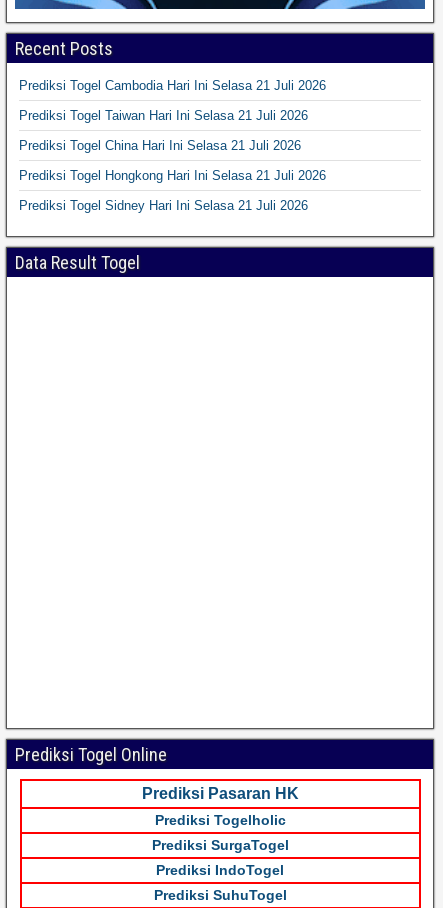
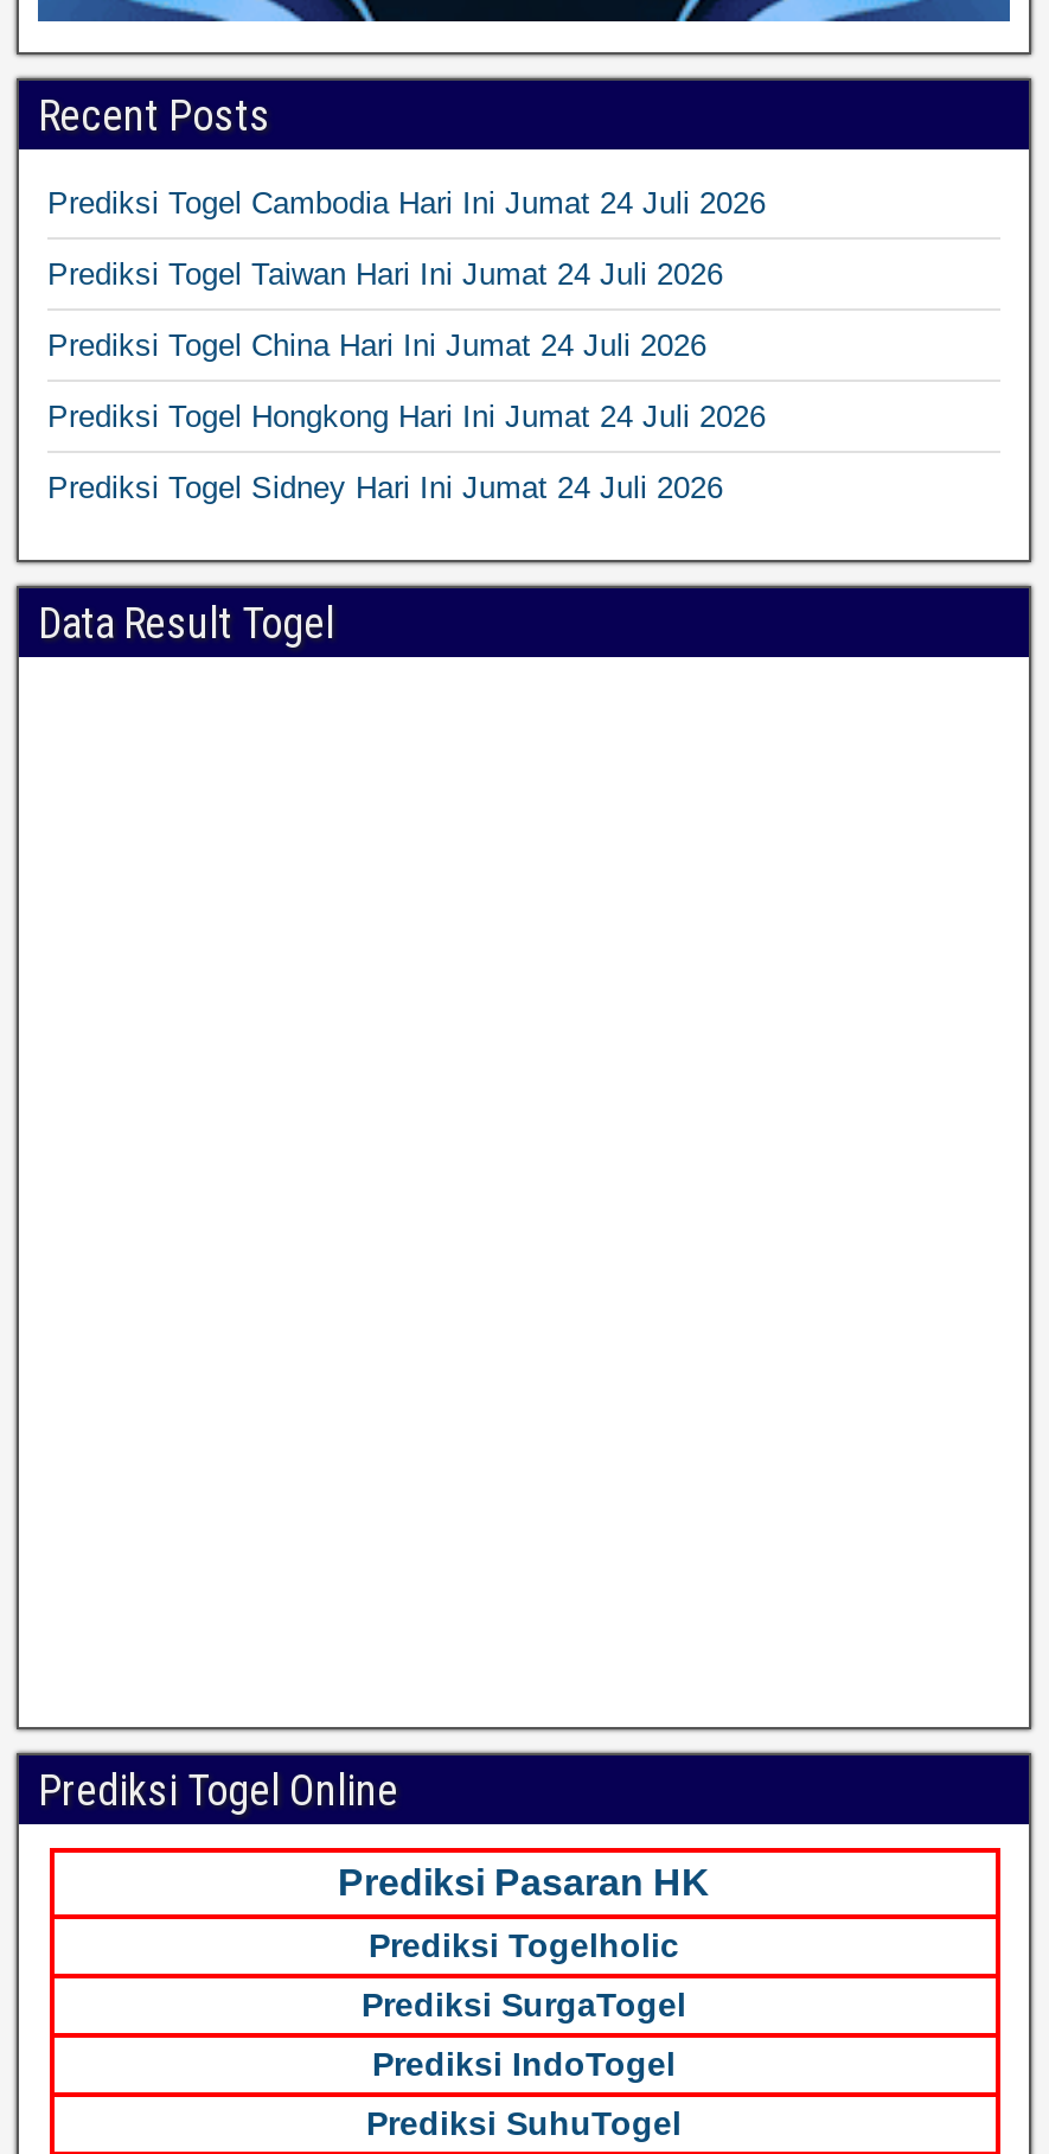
[19,78,326,93] Prediksi Togel Cambodia Hari Ini Selasa 21 Juli 2026 -> [47,185,766,221] Prediksi Togel Cambodia Hari Ini Jumat 24 Juli 2026
[19,108,308,123] Prediksi Togel Taiwan Hari Ini Selasa 21 Juli 2026 -> [47,256,723,292] Prediksi Togel Taiwan Hari Ini Jumat 24 Juli 2026
[19,138,301,153] Prediksi Togel China Hari Ini Selasa 21 Juli 2026 -> [47,327,706,363] Prediksi Togel China Hari Ini Jumat 24 Juli 2026
[19,168,326,183] Prediksi Togel Hongkong Hari Ini Selasa 21 Juli 2026 -> [47,399,766,434] Prediksi Togel Hongkong Hari Ini Jumat 24 Juli 2026
[19,198,308,213] Prediksi Togel Sidney Hari Ini Selasa 21 Juli 2026 -> [47,470,723,505] Prediksi Togel Sidney Hari Ini Jumat 24 Juli 2026

